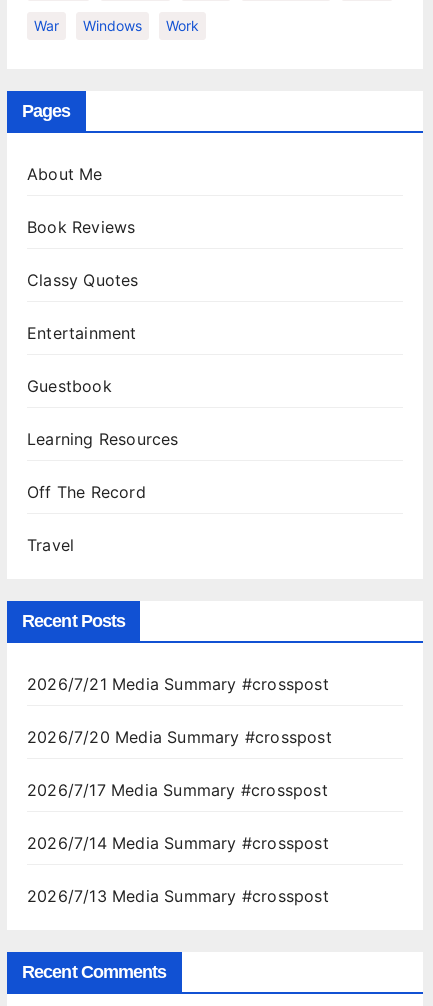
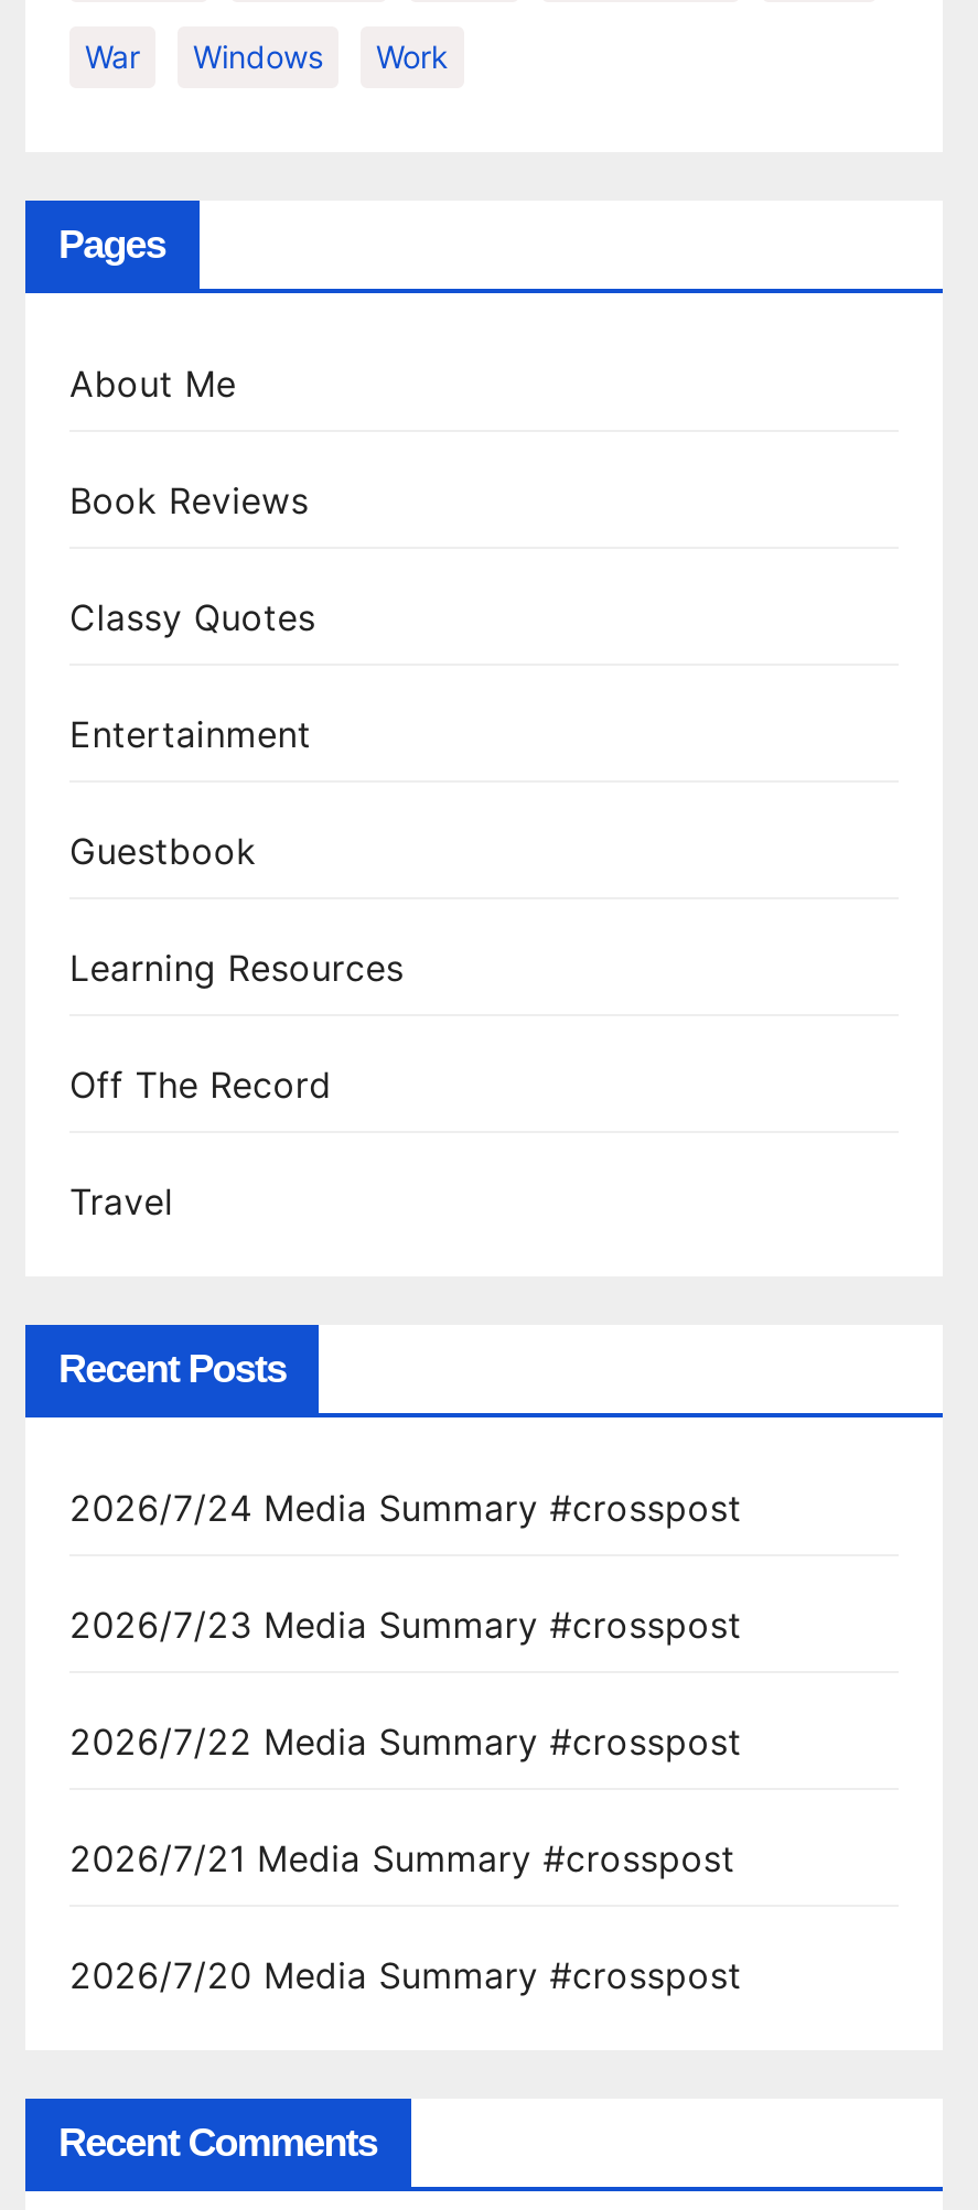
none -> [69,1486,742,1764] 2026/7/24 Media Summary #crosspost | 2026/7/23 Media Summary #crosspost | 2026/7/22 Media Summary #crosspost
moved [27,674,332,747] -> [69,1836,742,1997]: 2026/7/21 Media Summary #crosspost | 2026/7/20 Media Summary #crosspost
[27,780,329,906] 2026/7/17 Media Summary #crosspost | 2026/7/14 Media Summary #crosspost | 2026/7/13 Media Summary #crosspost -> none

